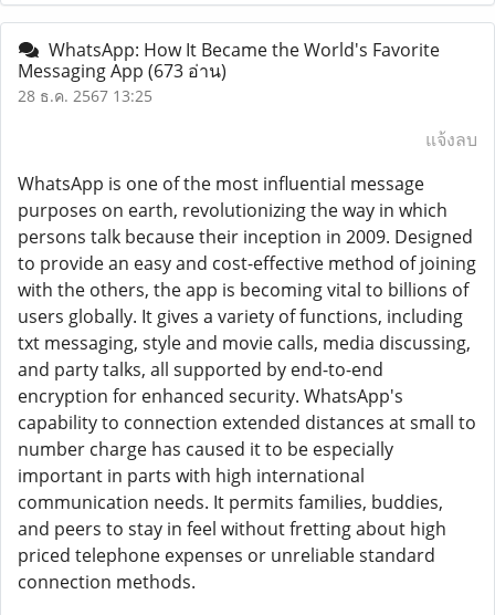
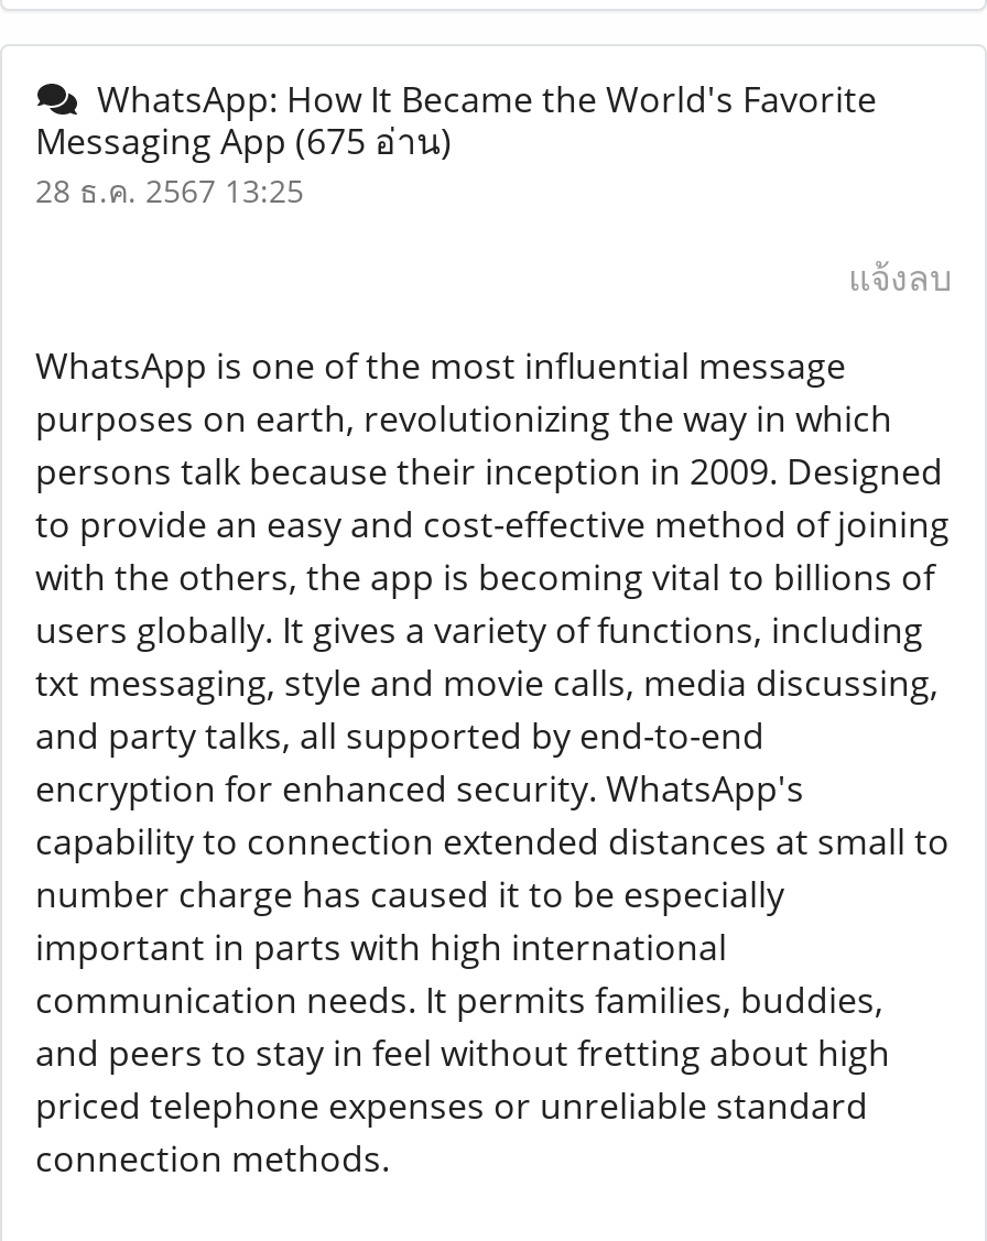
[18,59,227,83] Messaging App (673 อ่าน) -> [35,117,452,165] Messaging App (675 อ่าน)

